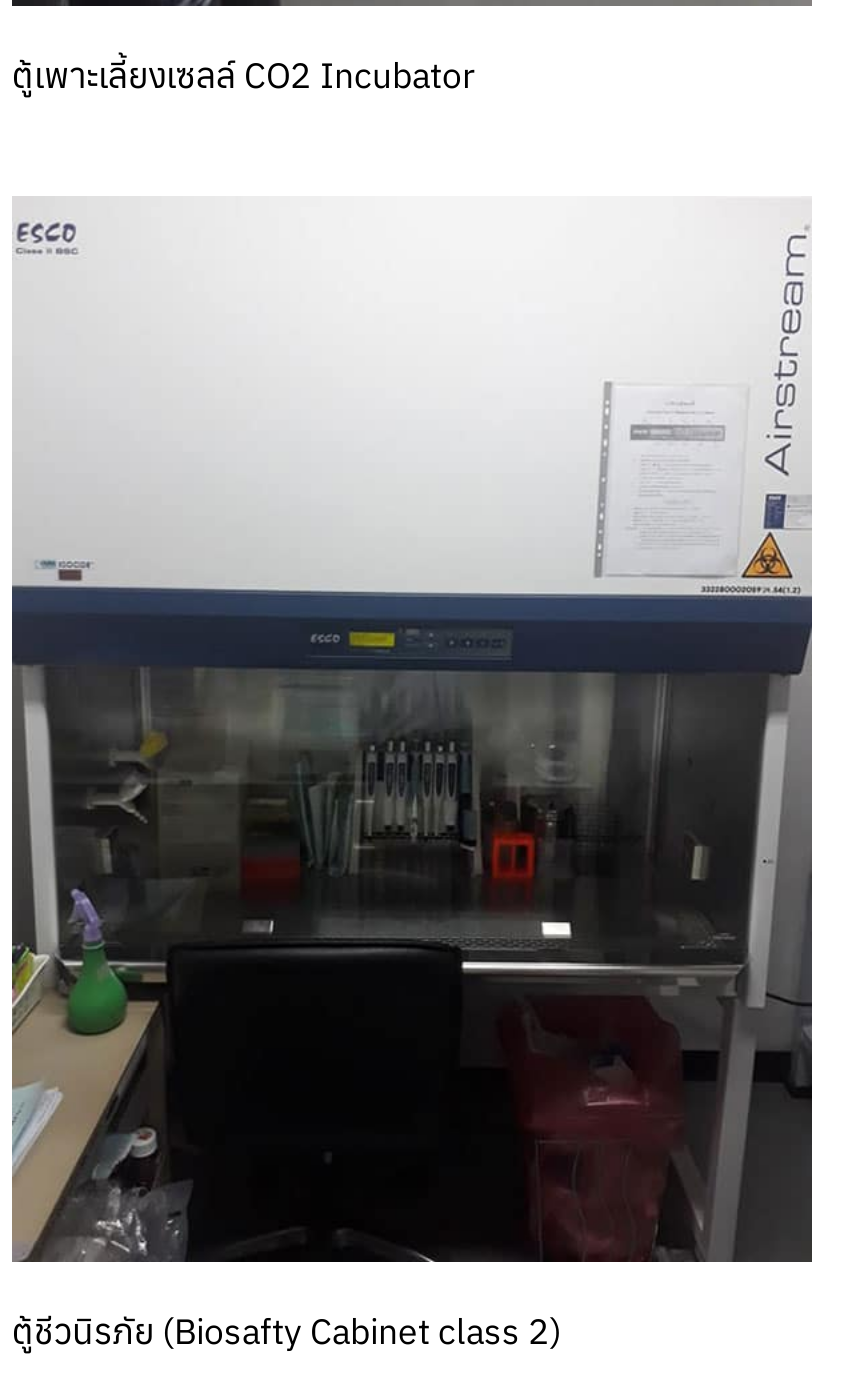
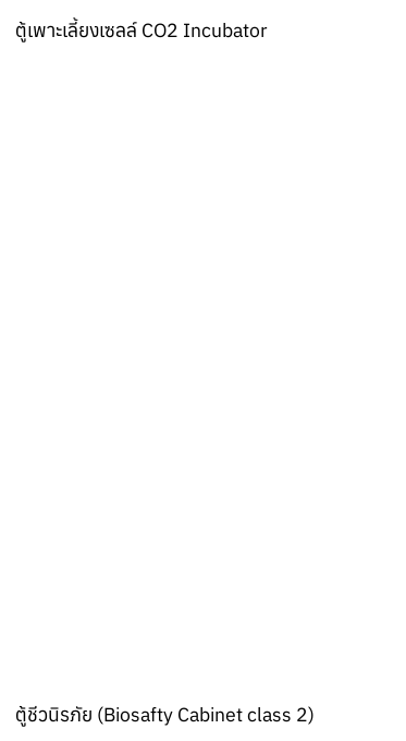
[10,198,814,1264] [image] -> none

